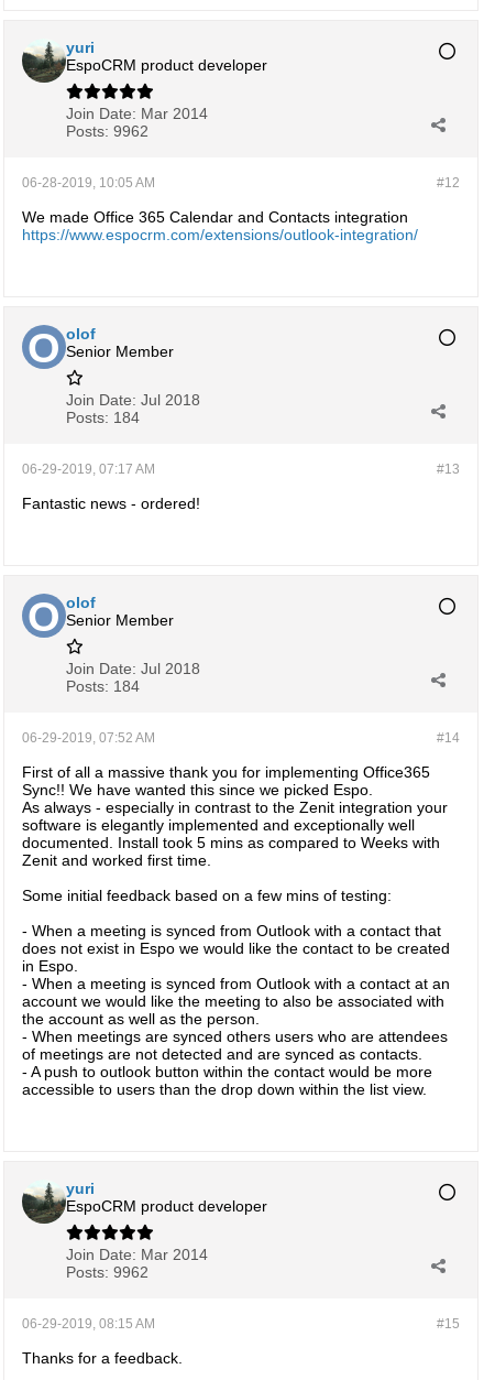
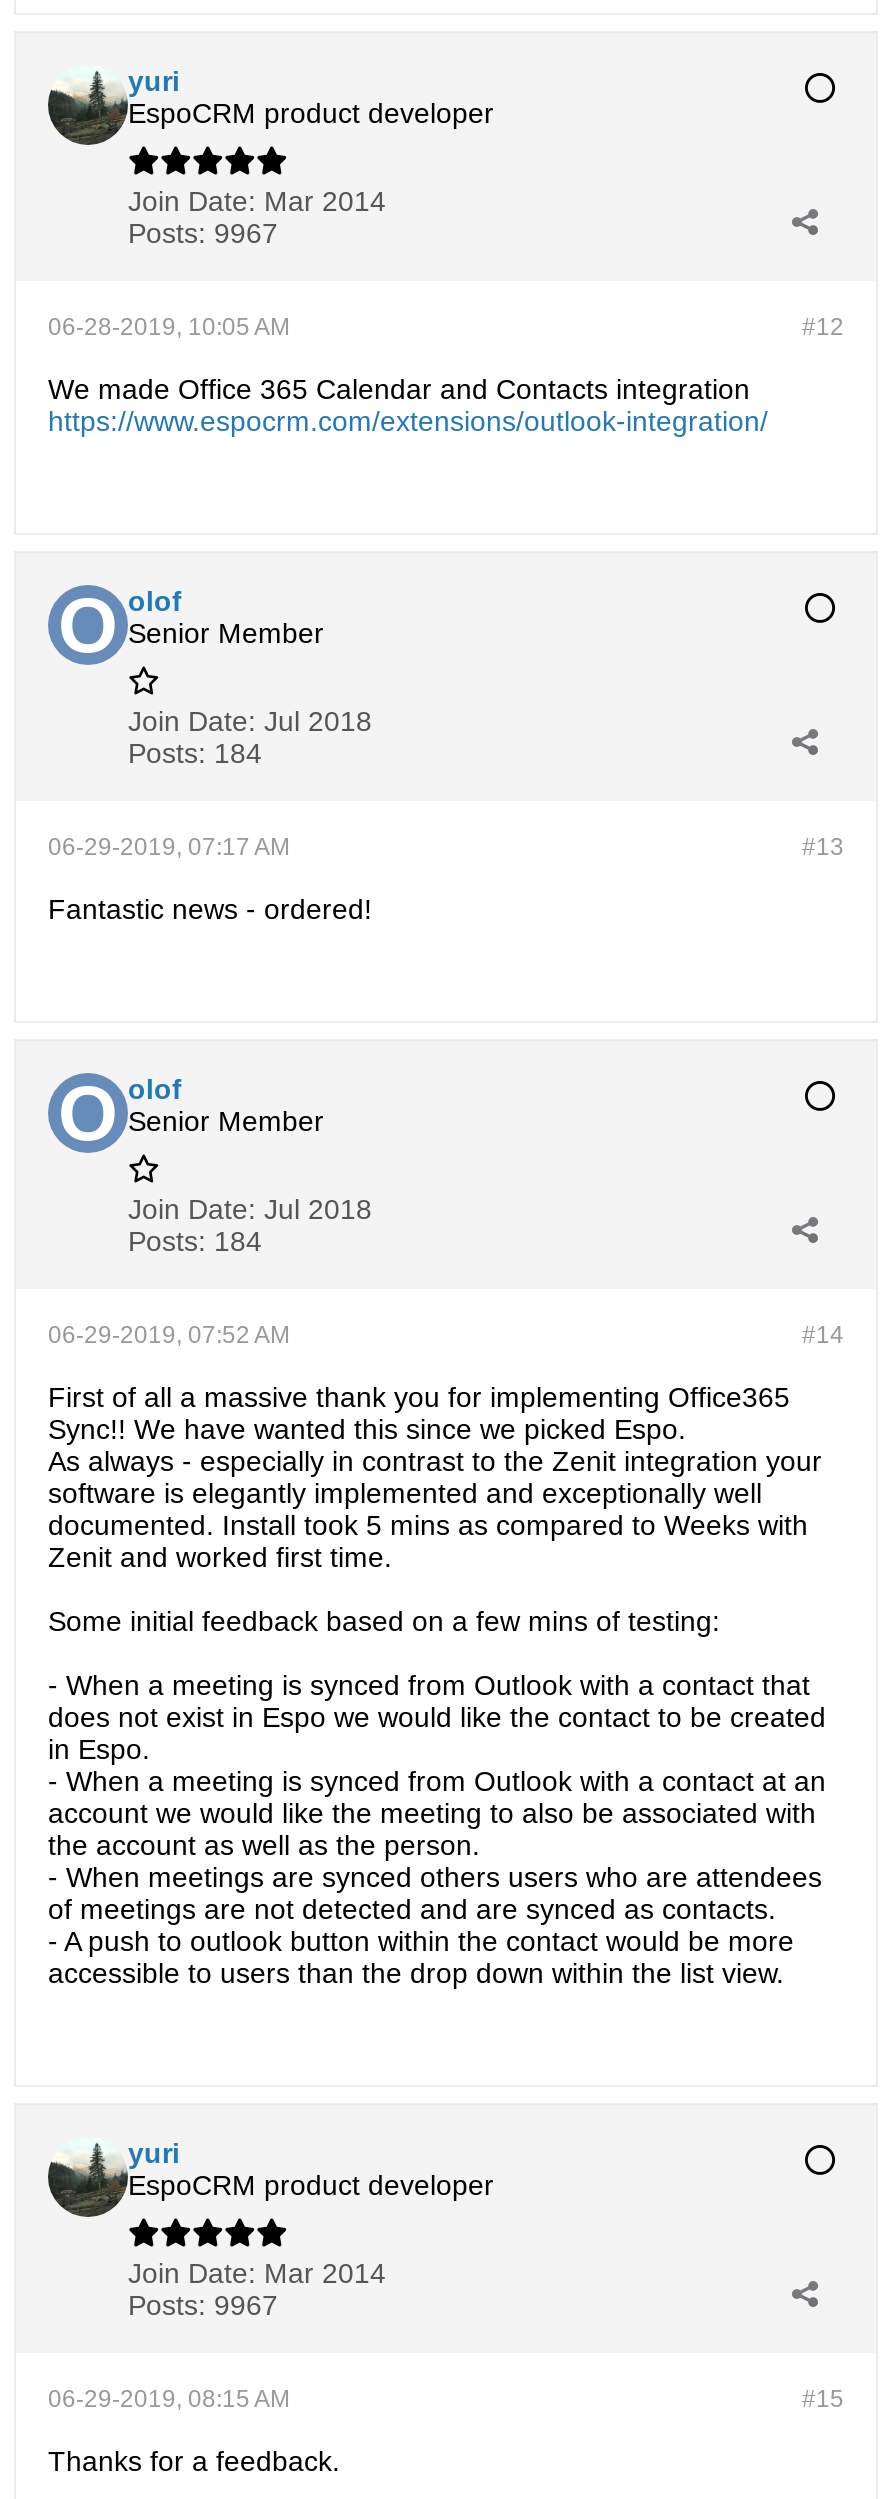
[66,122,148,140] Posts: 9962 -> [128,217,278,249] Posts: 9967
[66,1263,148,1281] Posts: 9962 -> [128,2289,278,2321] Posts: 9967

